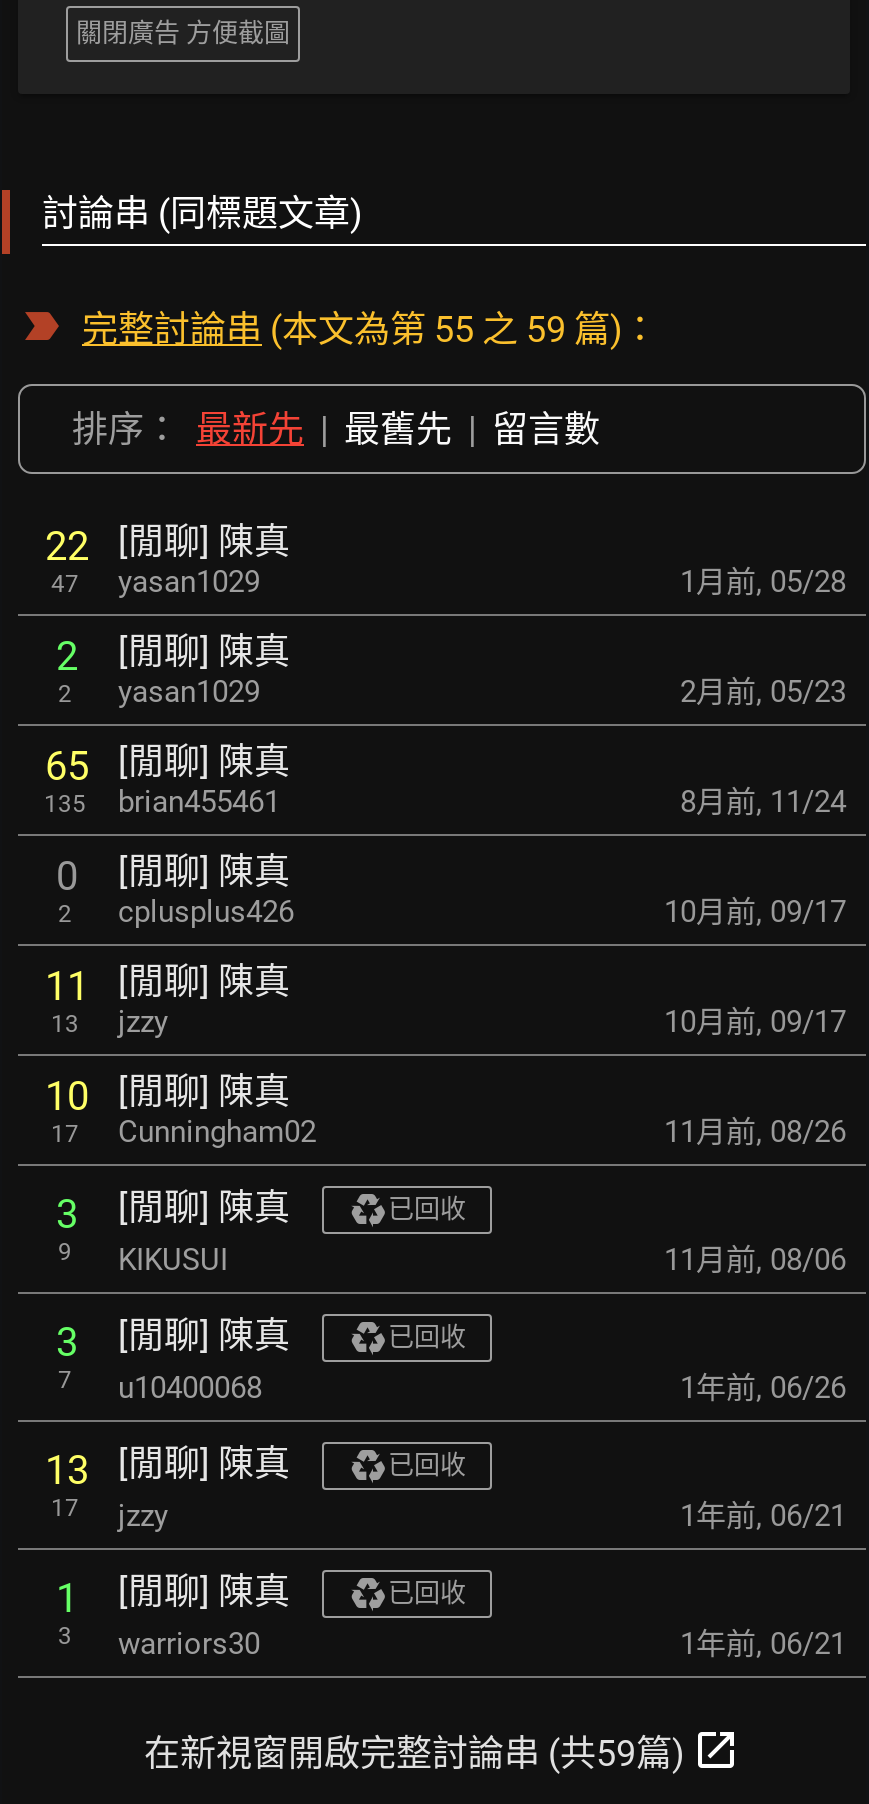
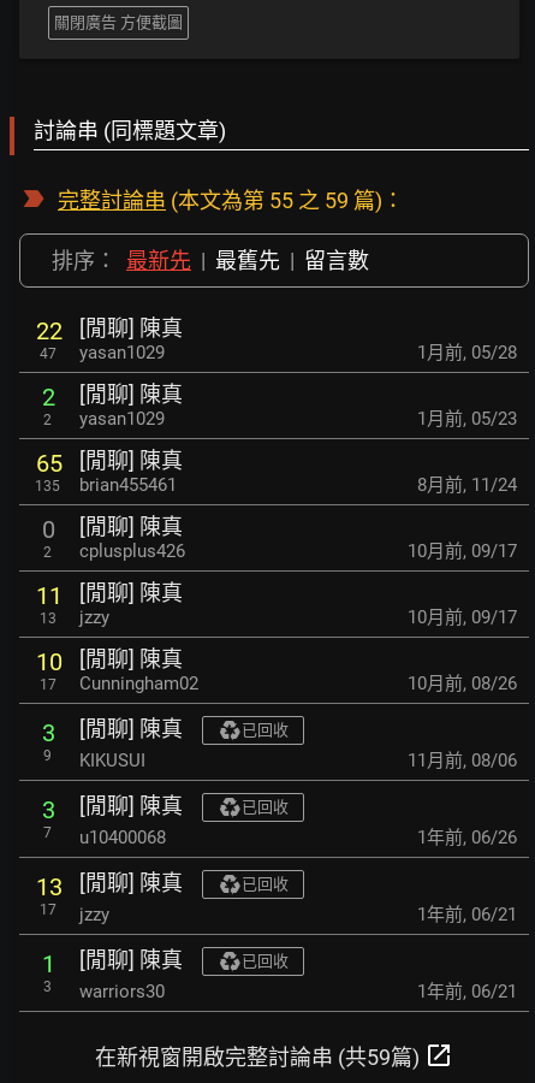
[680,674,846,710] 2月前, 05/23 -> [417,408,517,430] 1月前, 05/23
[664,1114,846,1150] 11月前, 08/26 -> [408,673,517,694] 10月前, 08/26

